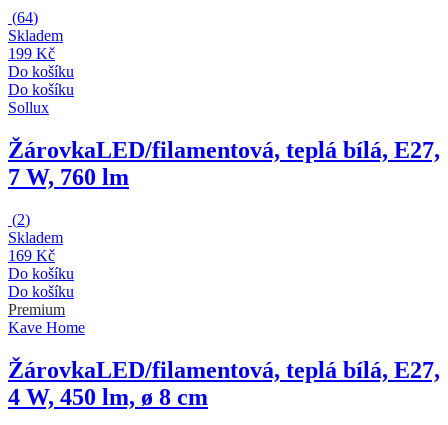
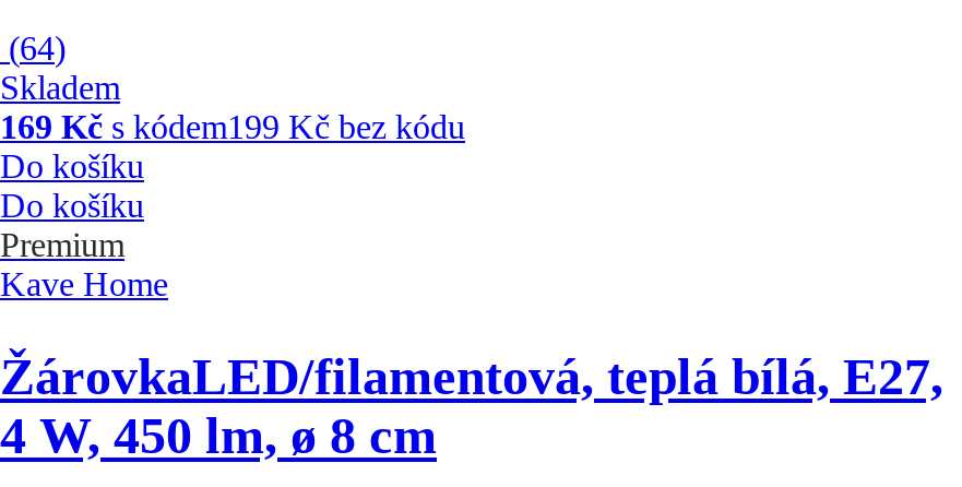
[8,45,440,264] 199 Kč | Do košíku | Do košíku | Sollux | ŽárovkaLED/filamentová, teplá bílá, E27, | 7 W, 760 lm | (2) | Skladem | 169 Kč -> [0,109,465,146] 169 Kč s kódem199 Kč bez kódu

